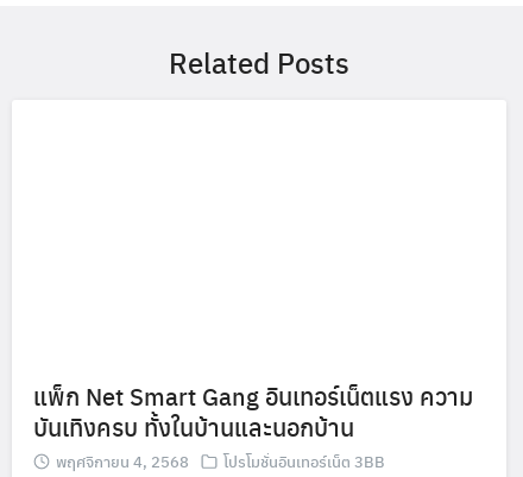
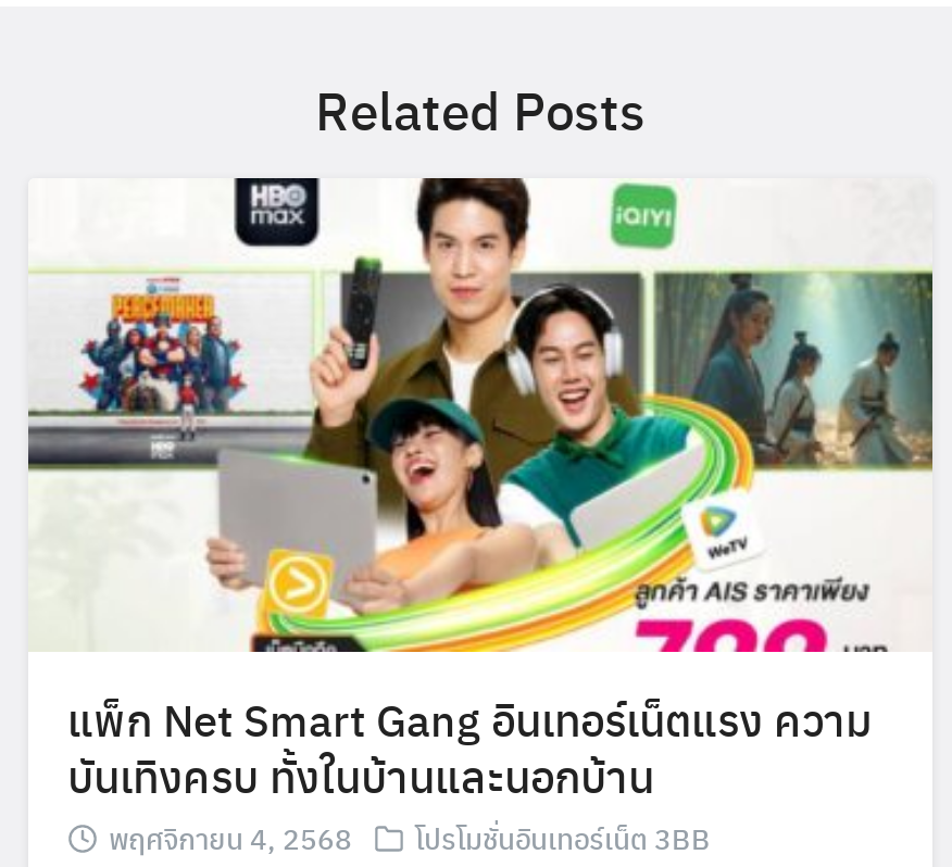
none -> [26,176,935,654] [image]

